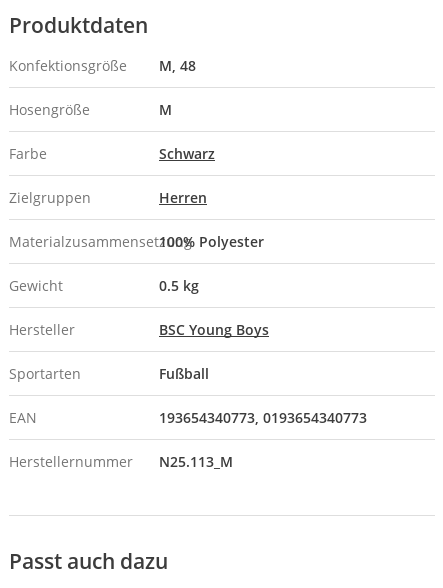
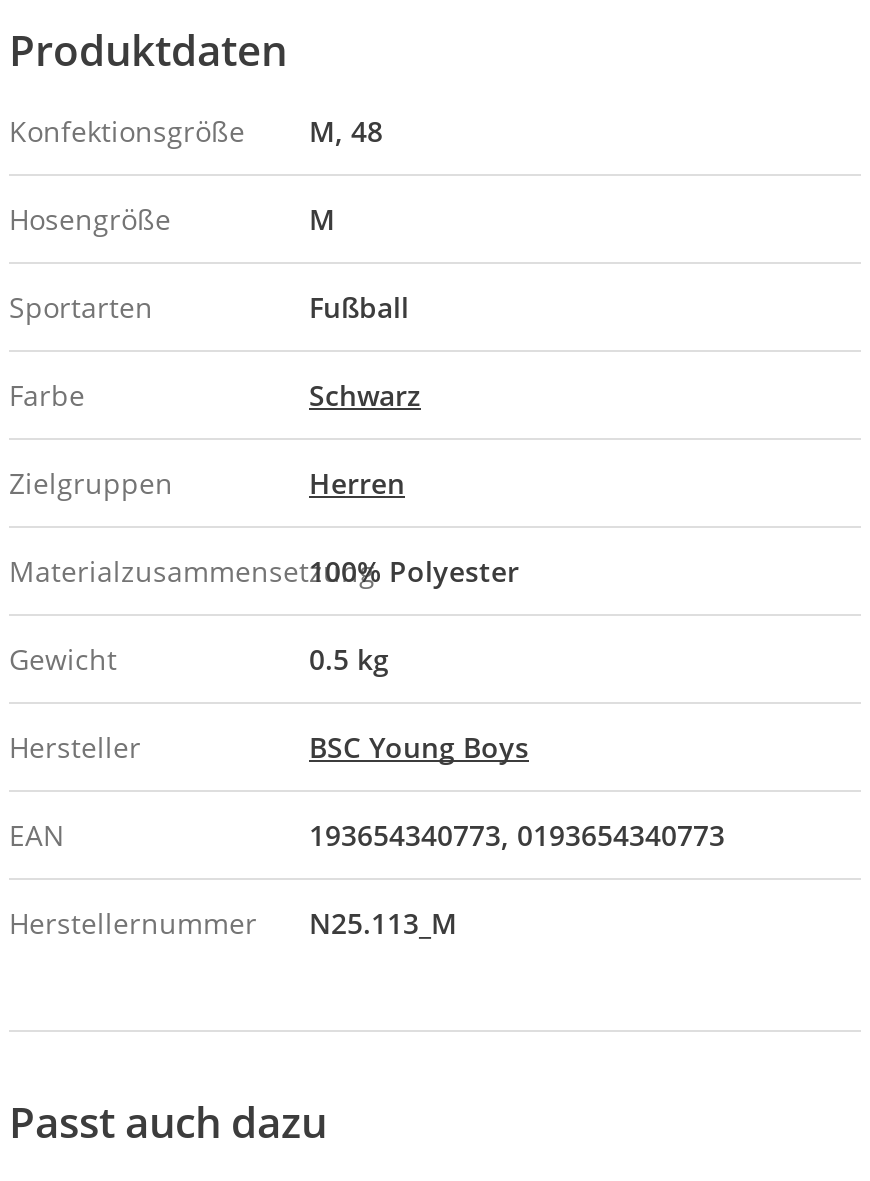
moved [9,144,269,339] -> [9,377,529,767]: Farbe | Schwarz | Zielgruppen | Herren | Gewicht | 0.5 kg | Hersteller | BSC Young Boys
moved [9,364,209,383] -> [9,289,409,327]: Sportarten | Fußball

